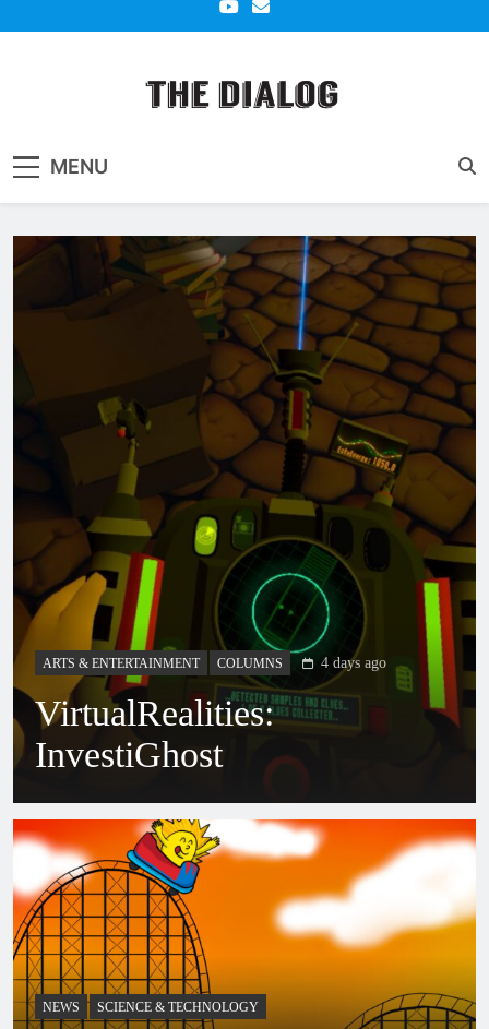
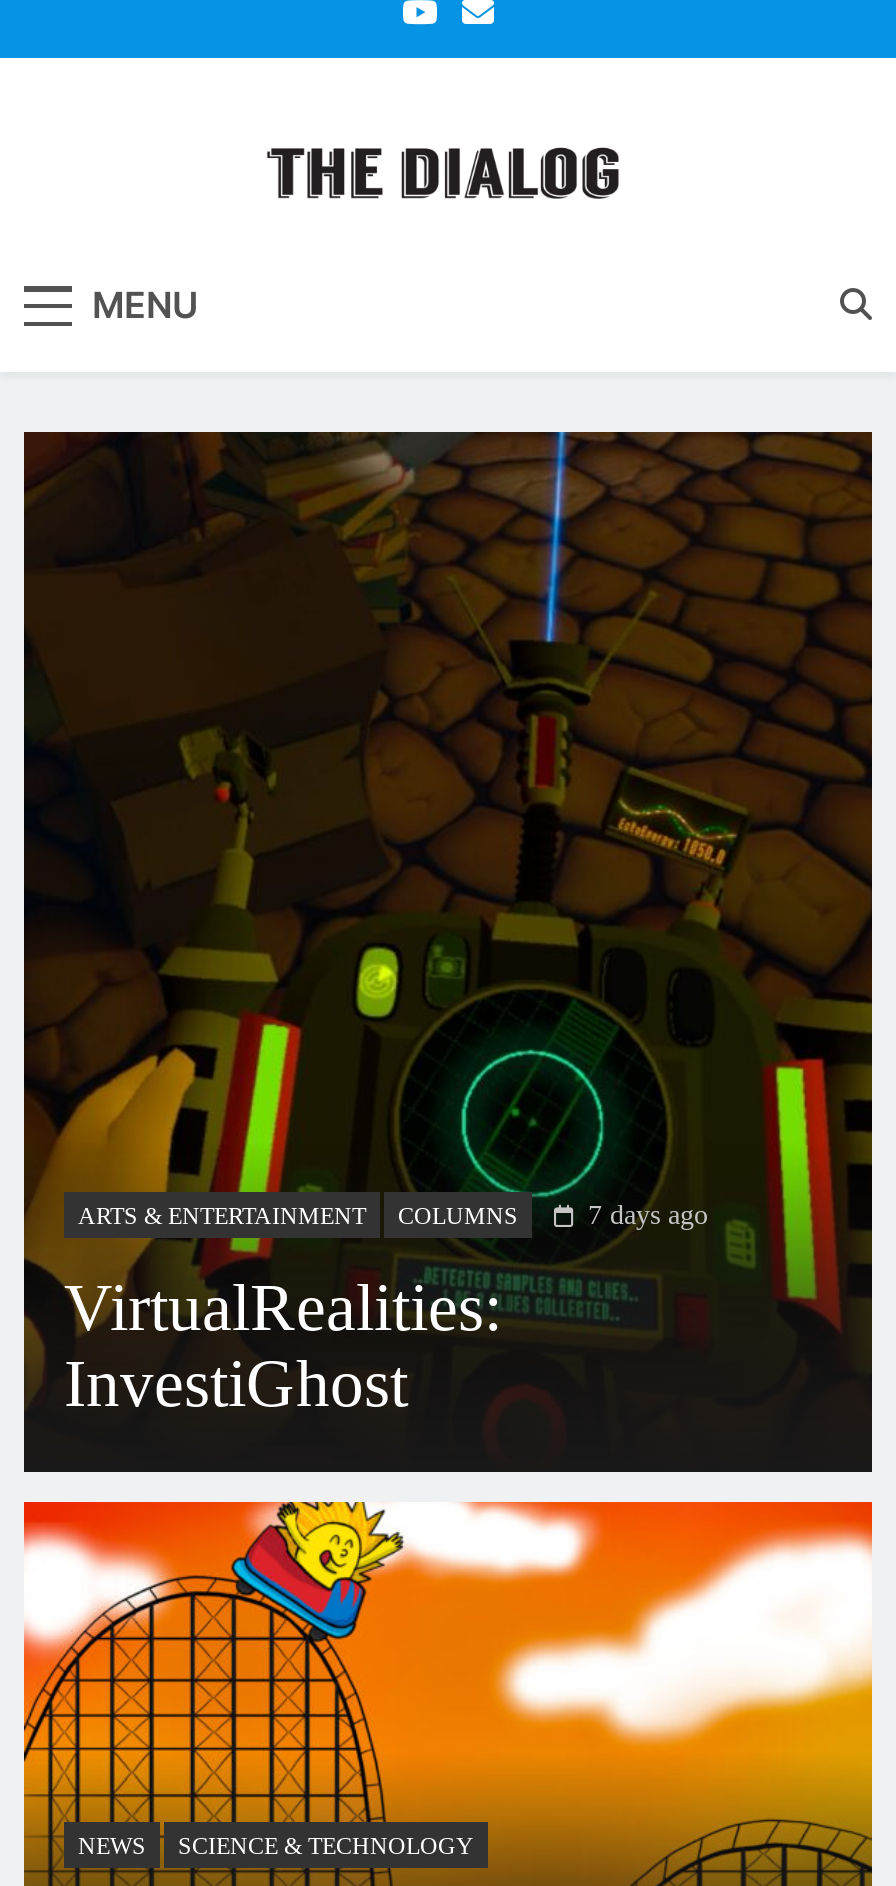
[321,655,386,671] 4 days ago -> [588,1200,708,1230] 7 days ago

